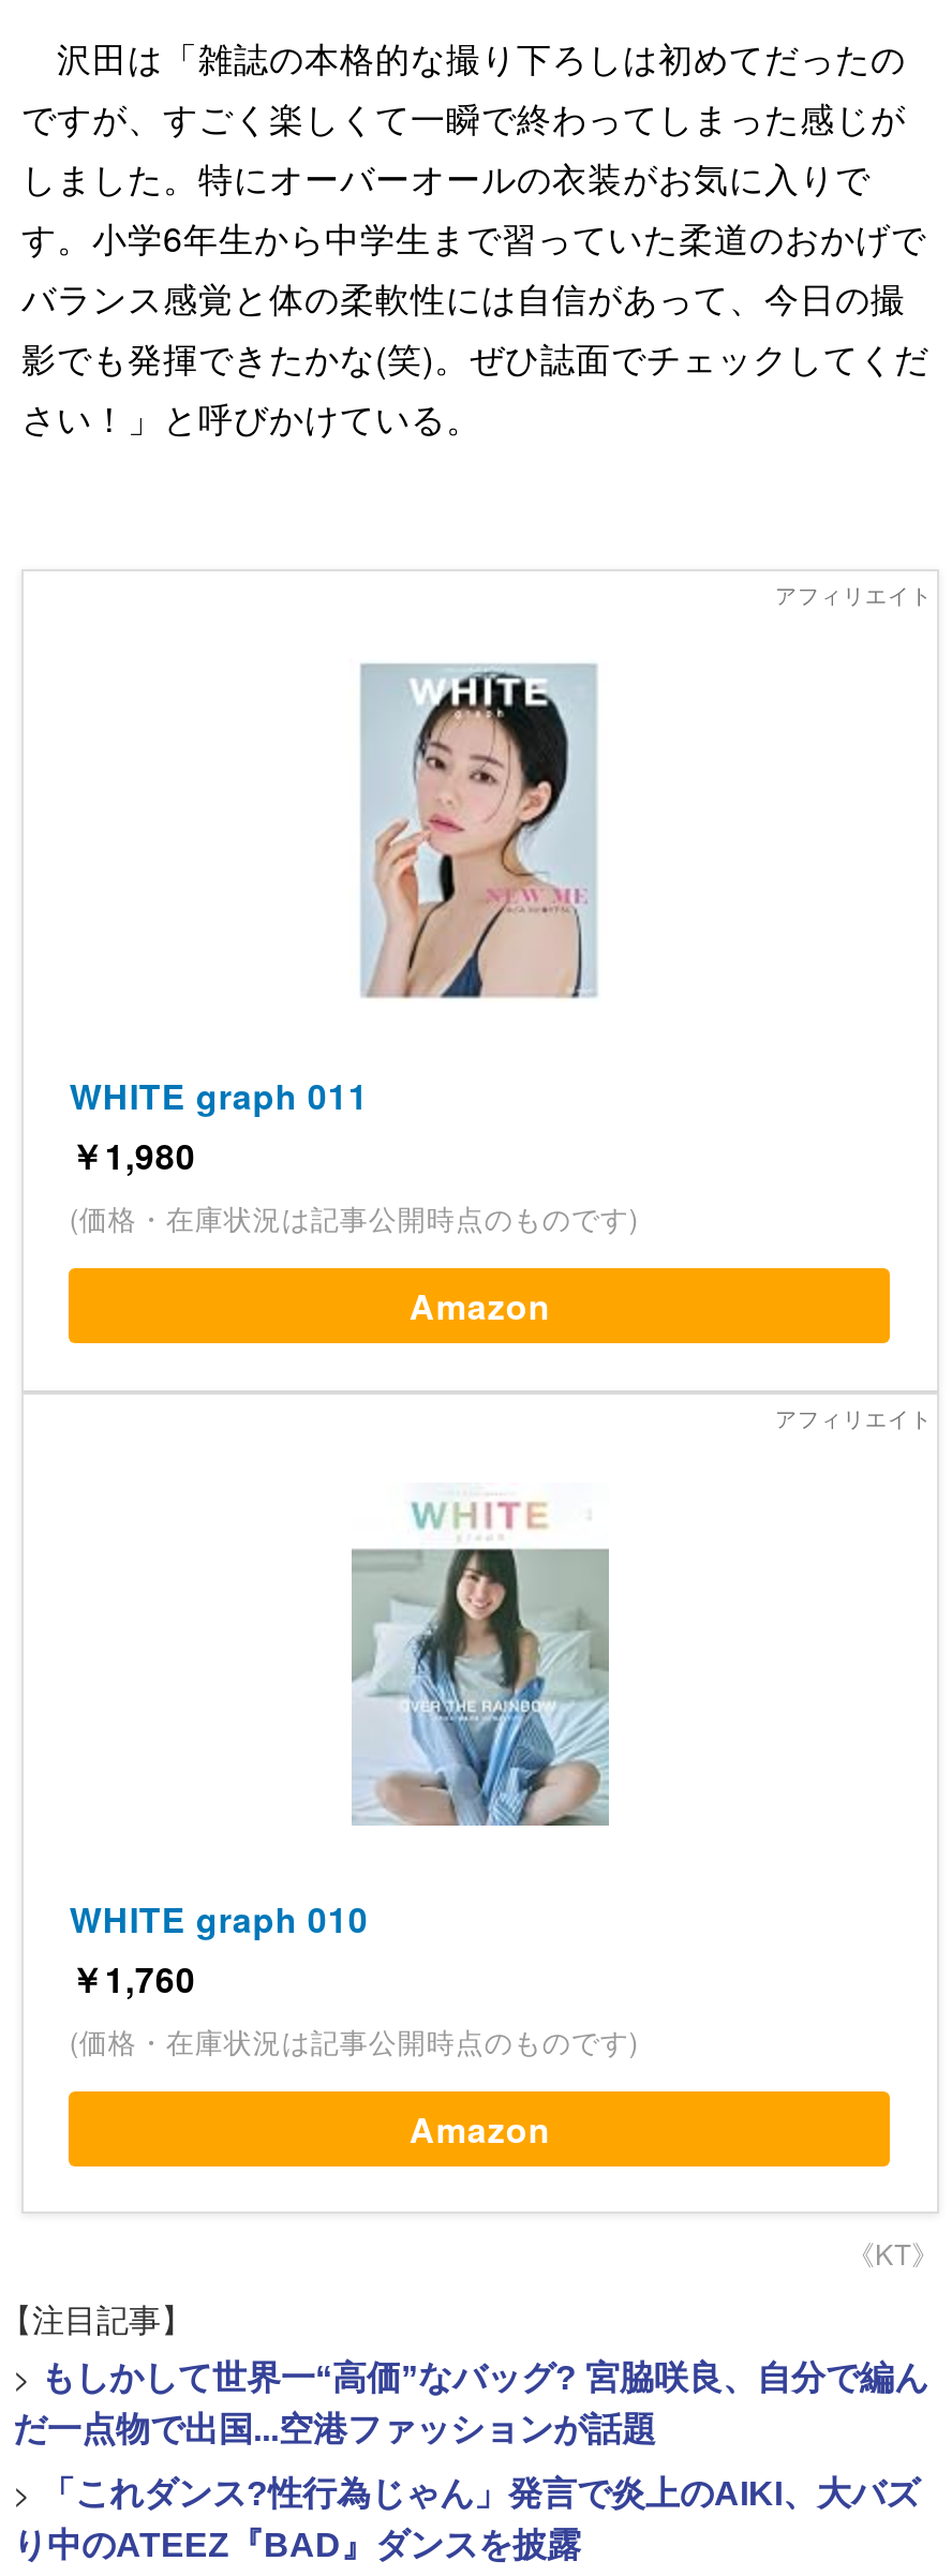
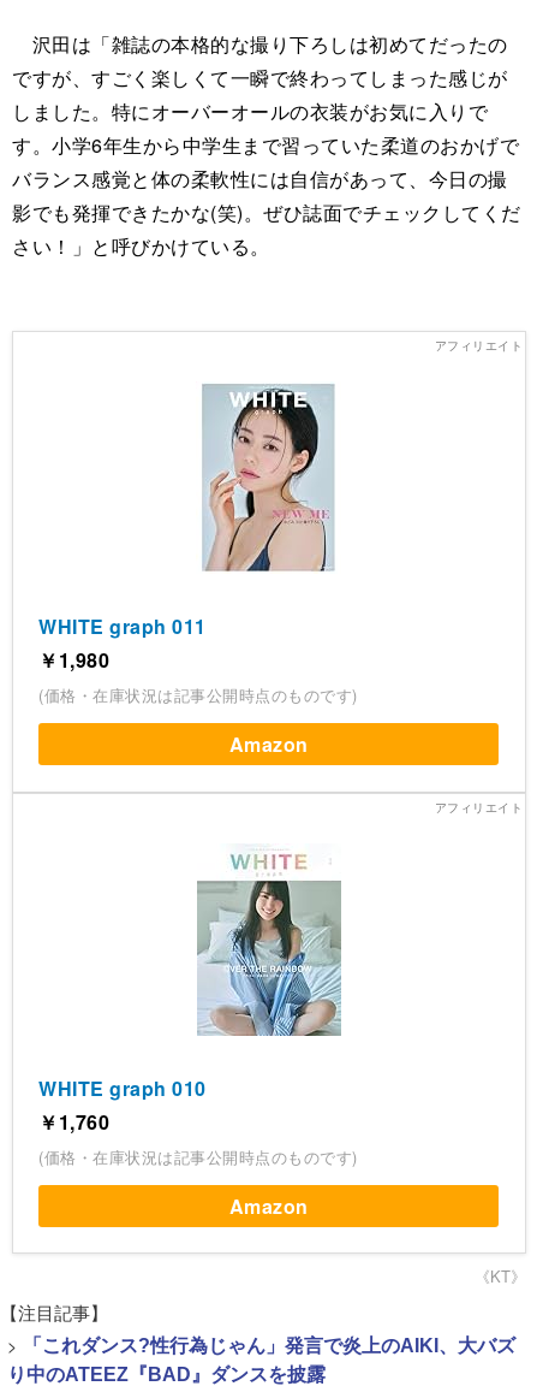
[13,2356,928,2448] > もしかして世界一“高価”なバッグ? 宮脇咲良、自分で編ん | だ一点物で出国...空港ファッションが話題 -> none

